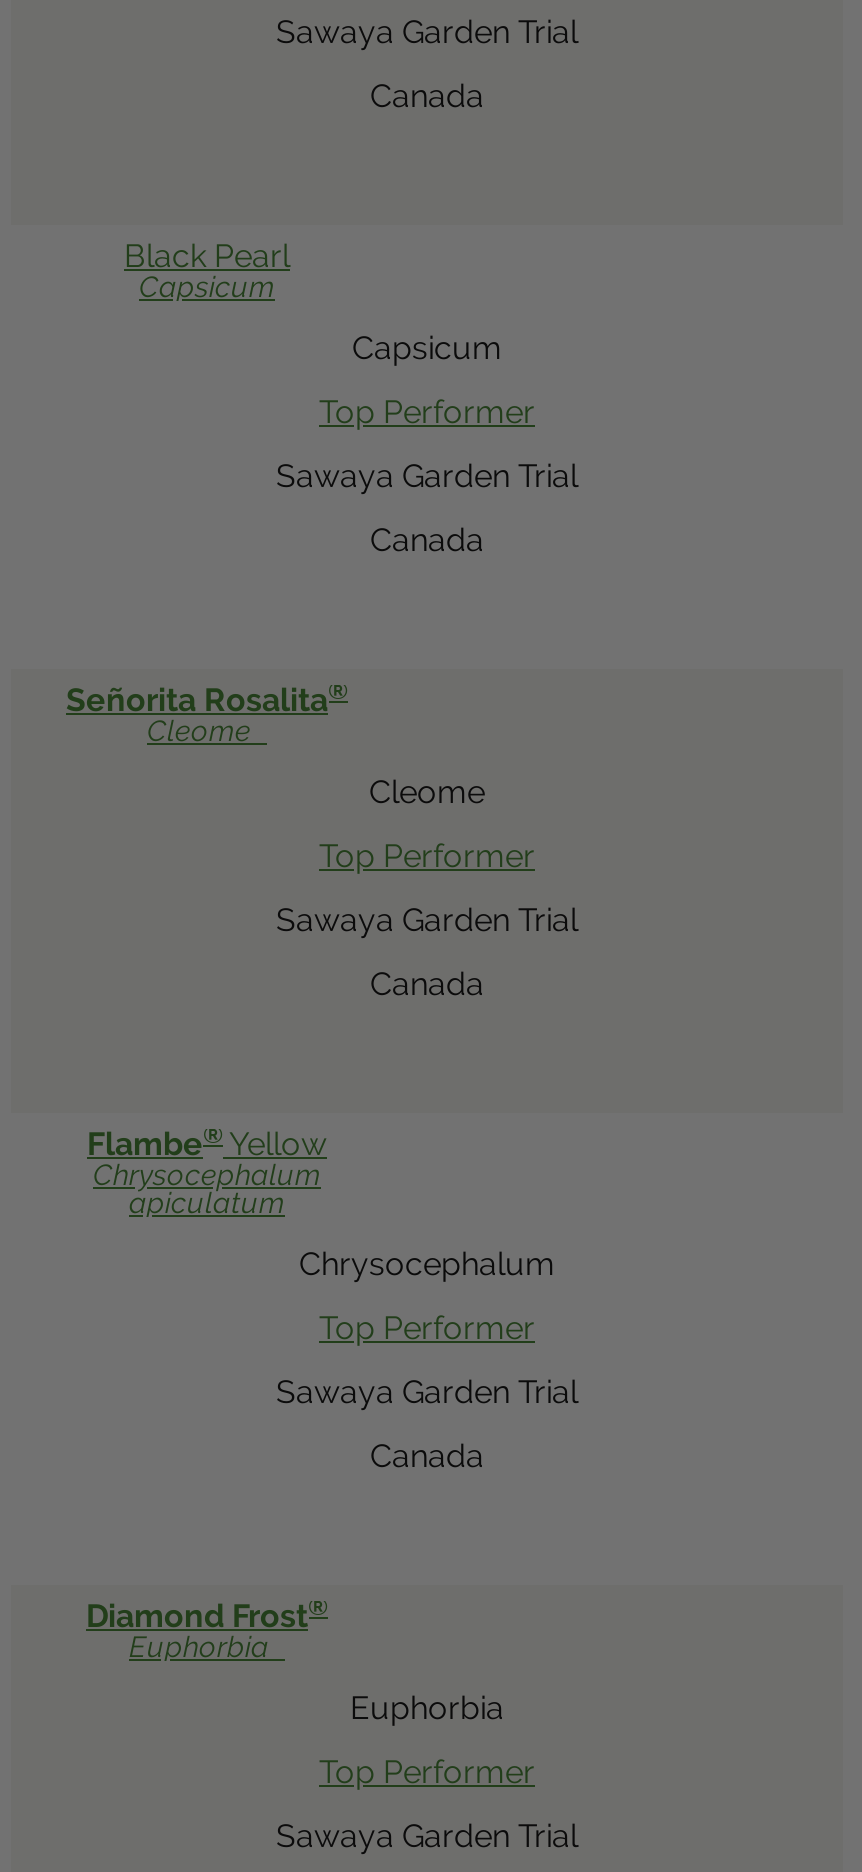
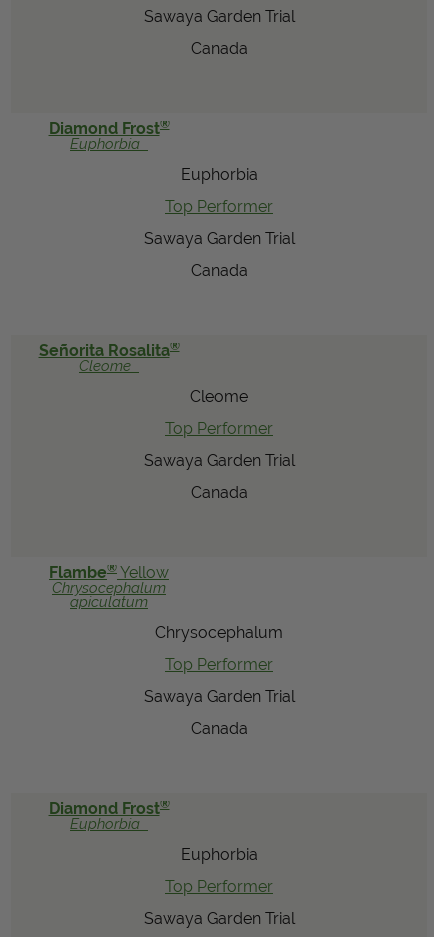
[124,238,290,304] Black Pearl | Capsicum -> [48,117,169,152] Diamond Frost® | Euphorbia
[352,330,502,368] Capsicum -> [180,165,257,184] Euphorbia

